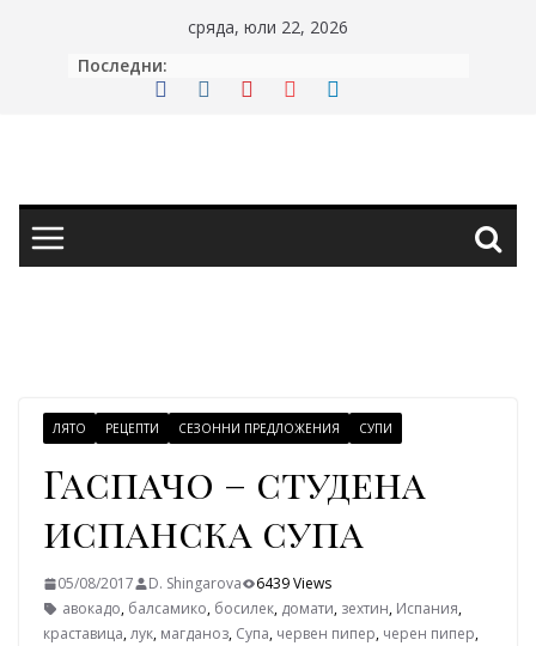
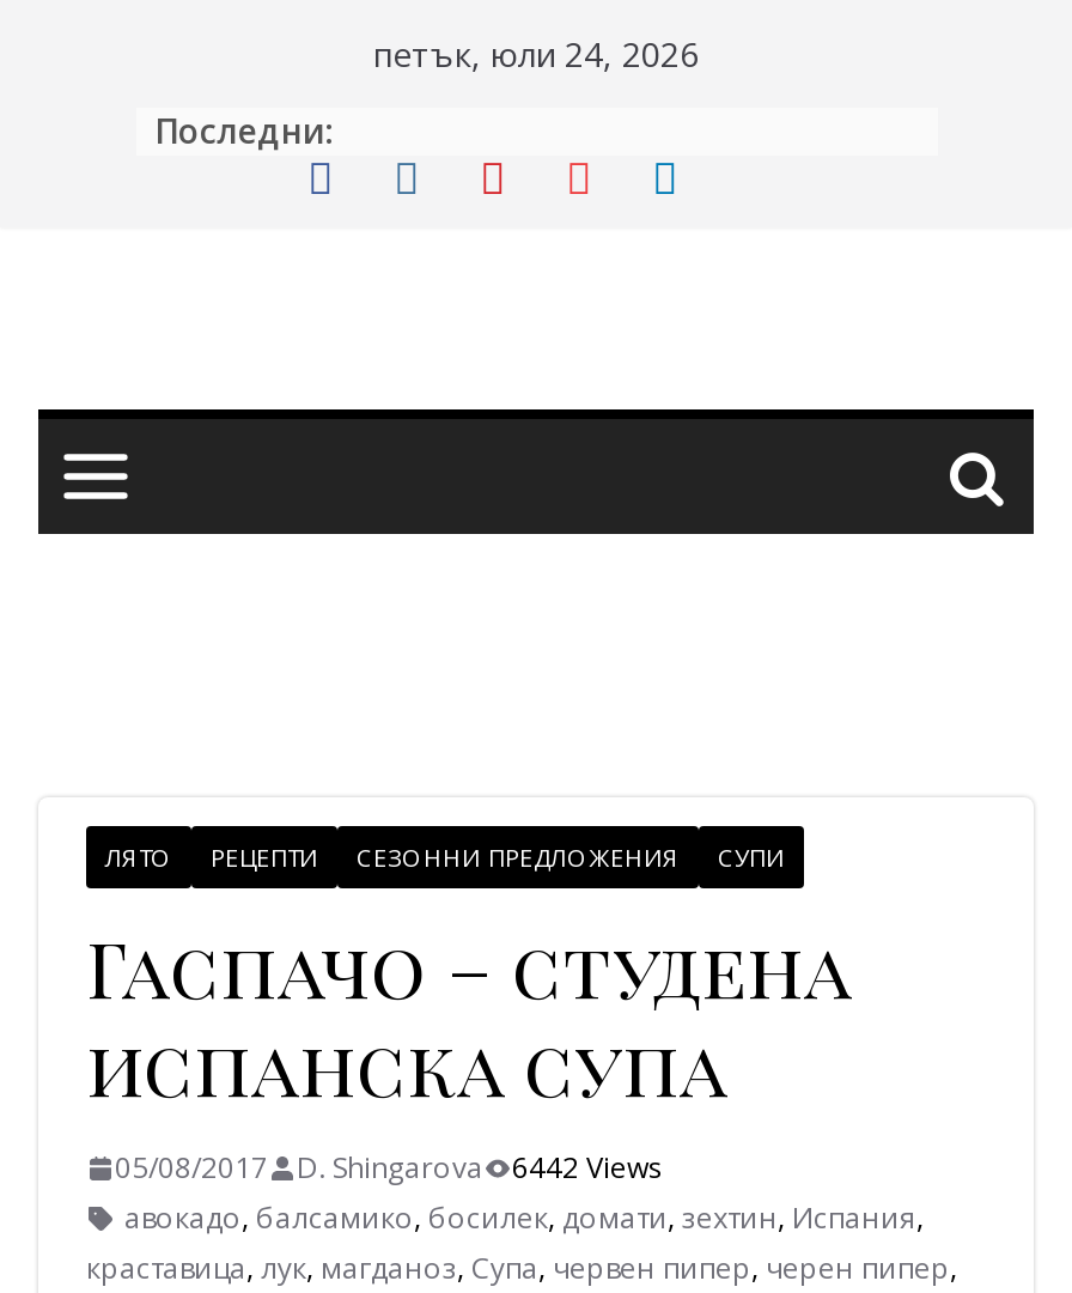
[188,16,348,38] сряда, юли 22, 2026 -> [373,31,699,77] петък, юли 24, 2026
[57,573,331,593] 05/08/2017 D. Shingarova 6439 Views -> [115,1147,663,1188] 05/08/2017 D. Shingarova 6442 Views

